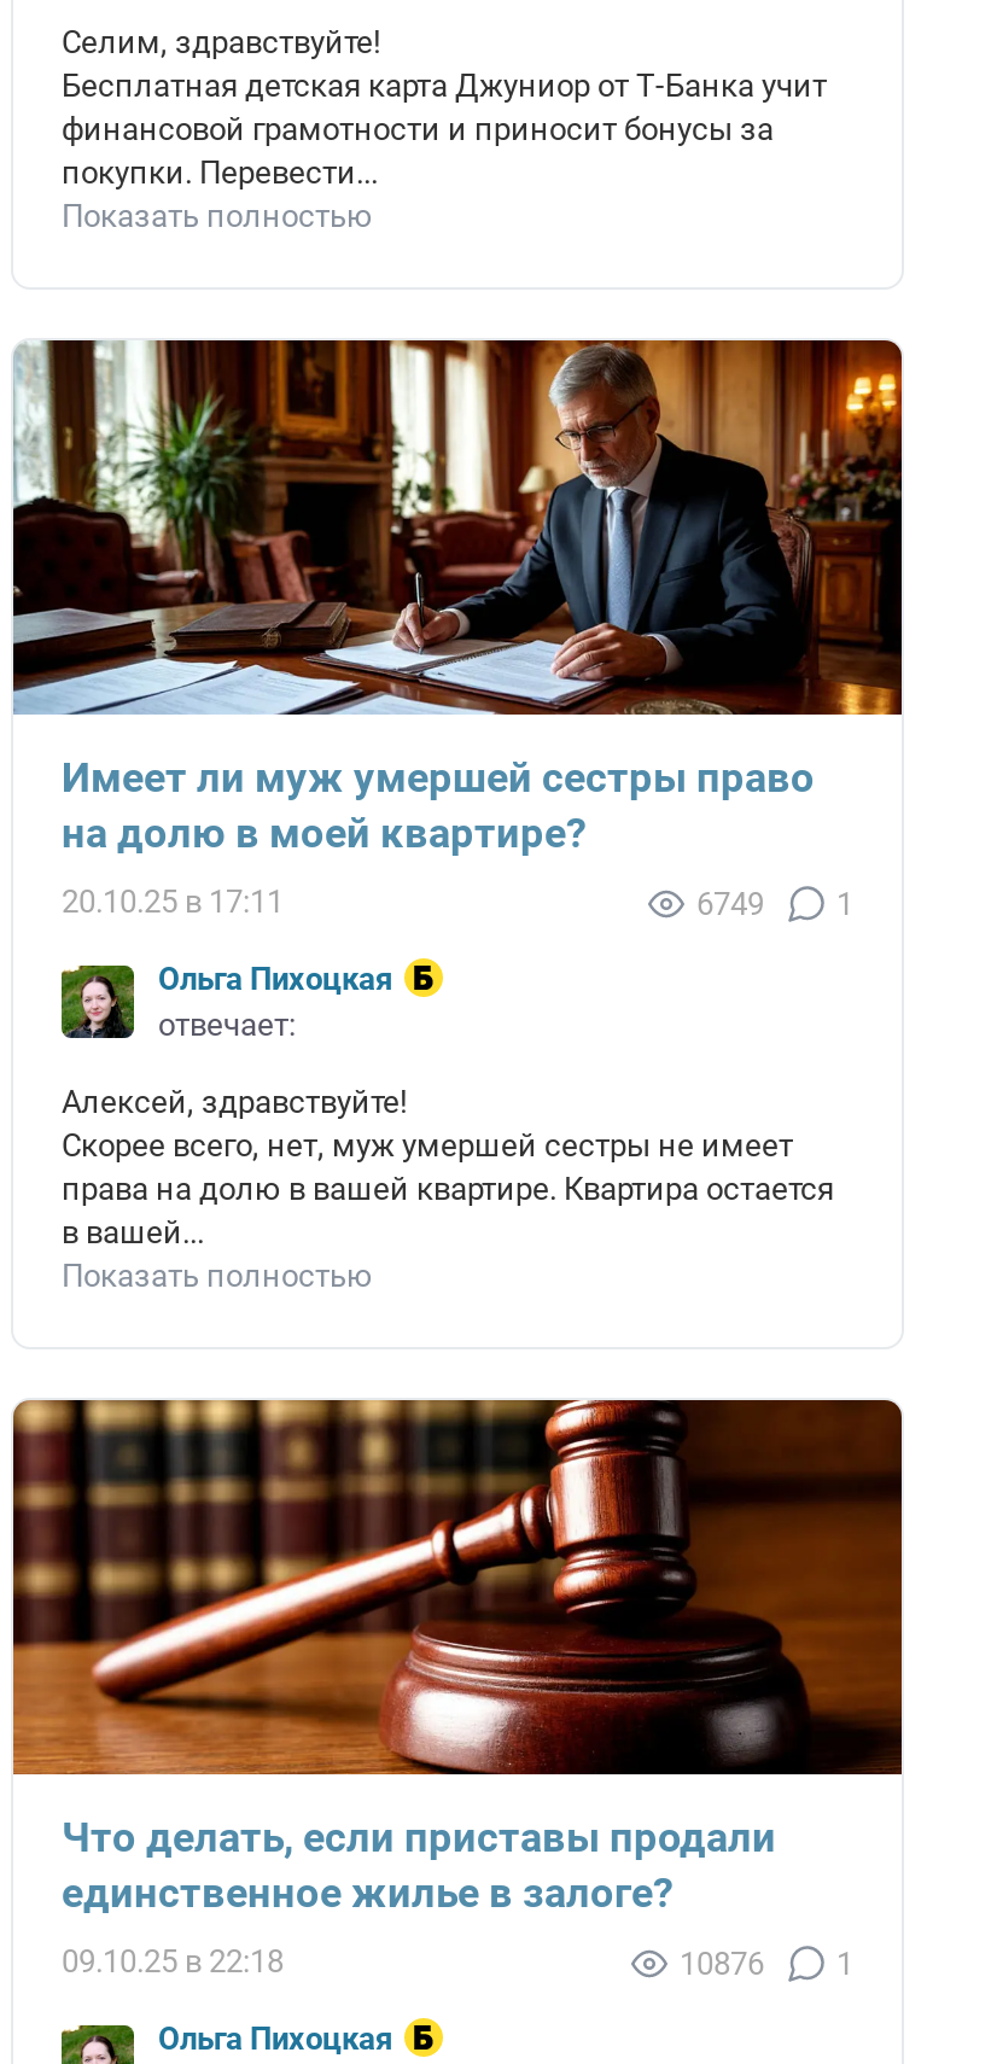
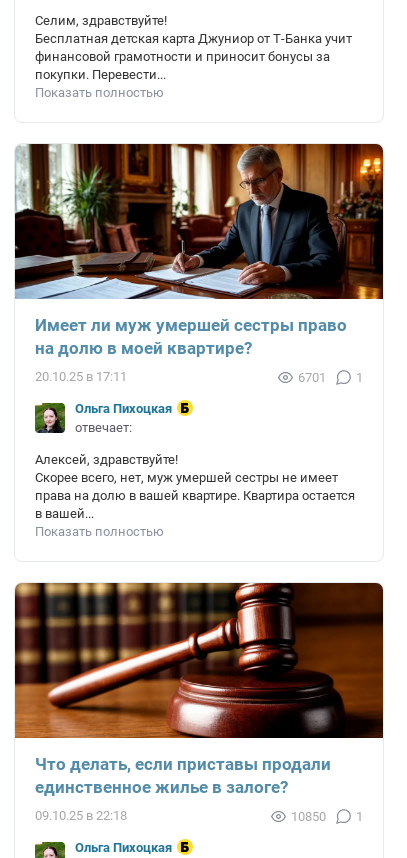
[696,885,853,921] 6749 1 -> [298,369,363,384] 6701 1
[680,1945,853,1981] 10876 1 -> [291,808,363,823] 10850 1

